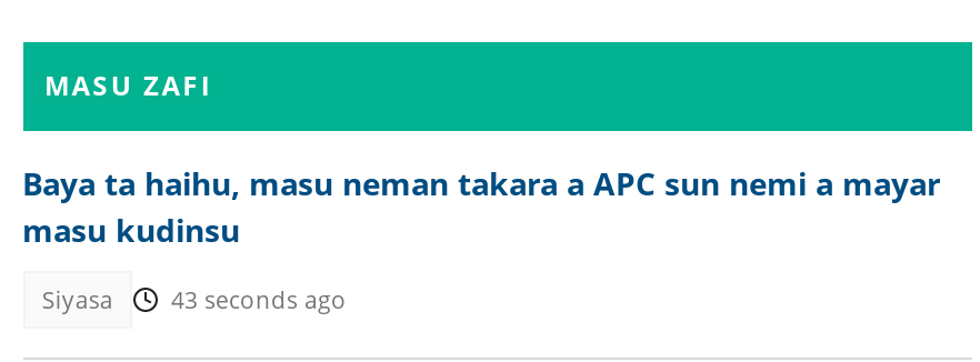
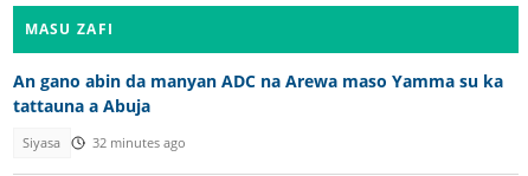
[22,161,940,250] Baya ta haihu, masu neman takara a APC sun nemi a mayar | masu kudinsu -> [12,69,503,116] An gano abin da manyan ADC na Arewa maso Yamma su ka | tattauna a Abuja
[42,284,347,315] Siyasa 43 seconds ago -> [23,134,185,151] Siyasa 32 minutes ago

